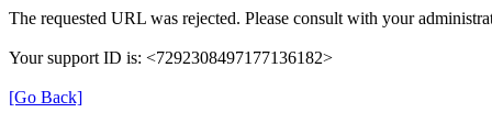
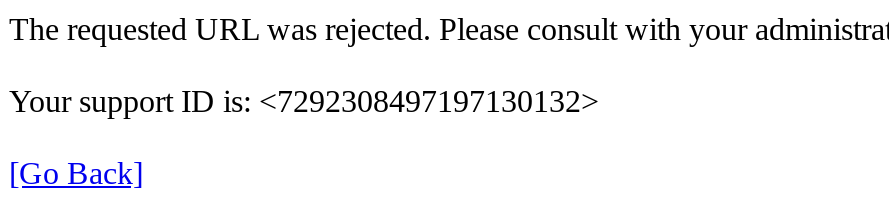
[9,48,333,67] Your support ID is: <7292308497177136182> -> [9,84,599,118] Your support ID is: <7292308497197130132>

